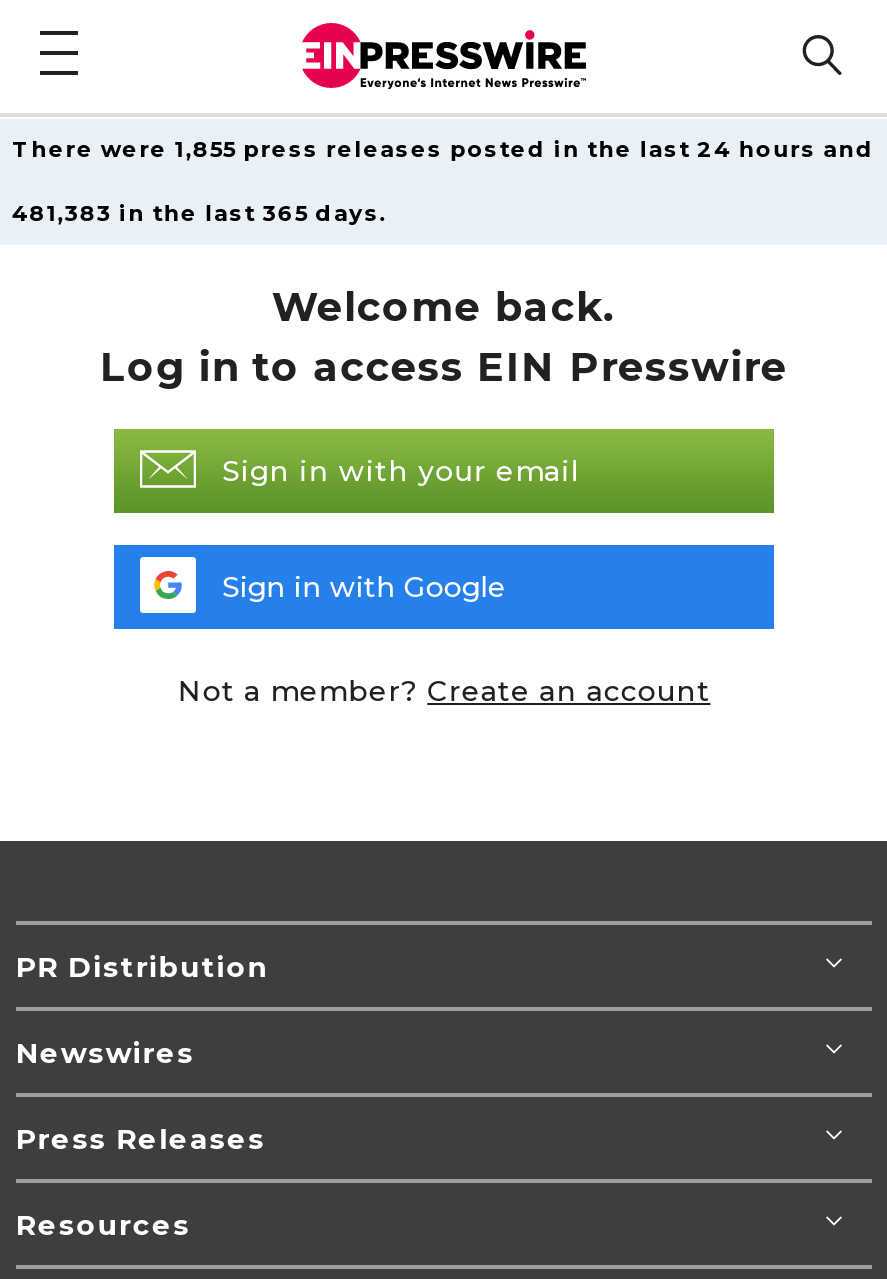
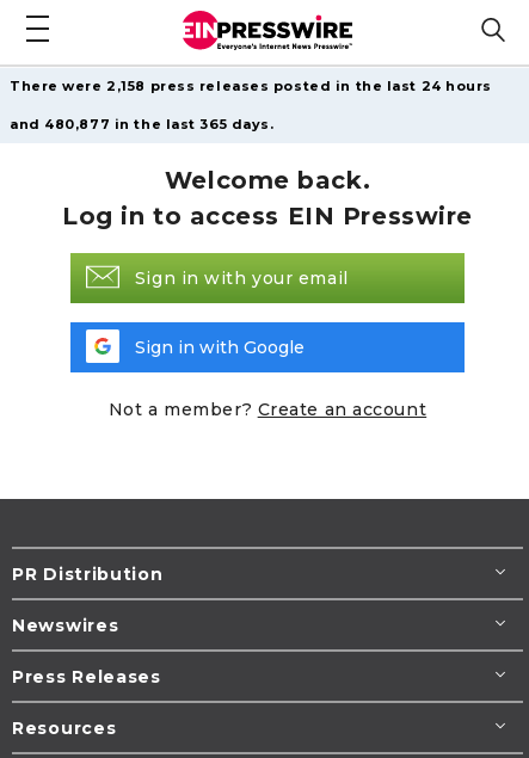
[12,135,875,163] There were 1,855 press releases posted in the last 24 hours and -> [10,78,492,94] There were 2,158 press releases posted in the last 24 hours
[12,199,386,227] 481,383 in the last 365 days. -> [10,116,274,133] and 480,877 in the last 365 days.

